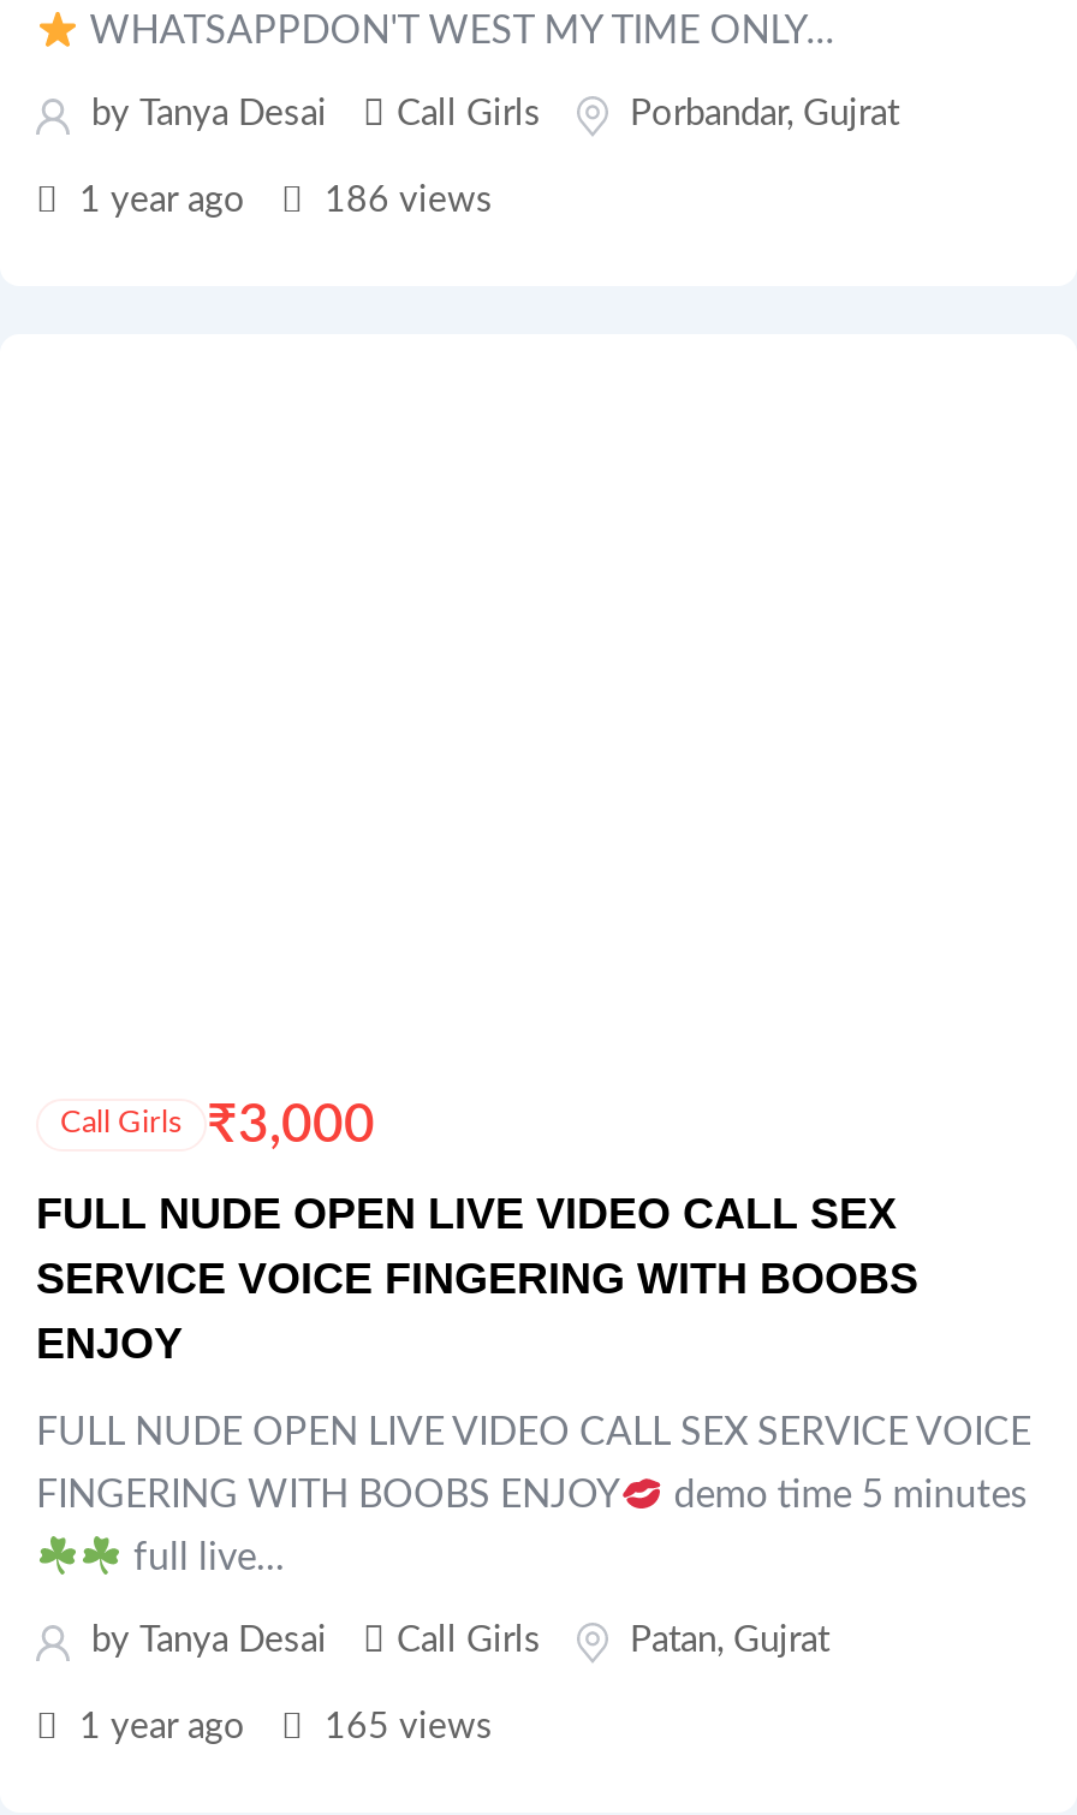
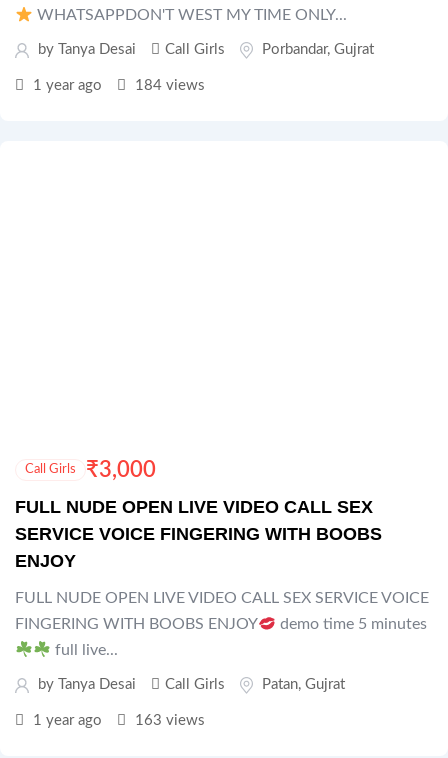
[70,183,493,219] 1 year ago 186 views -> [29,78,205,93] 1 year ago 184 views
[70,1709,493,1745] 1 year ago 165 views -> [29,713,205,728] 1 year ago 163 views

